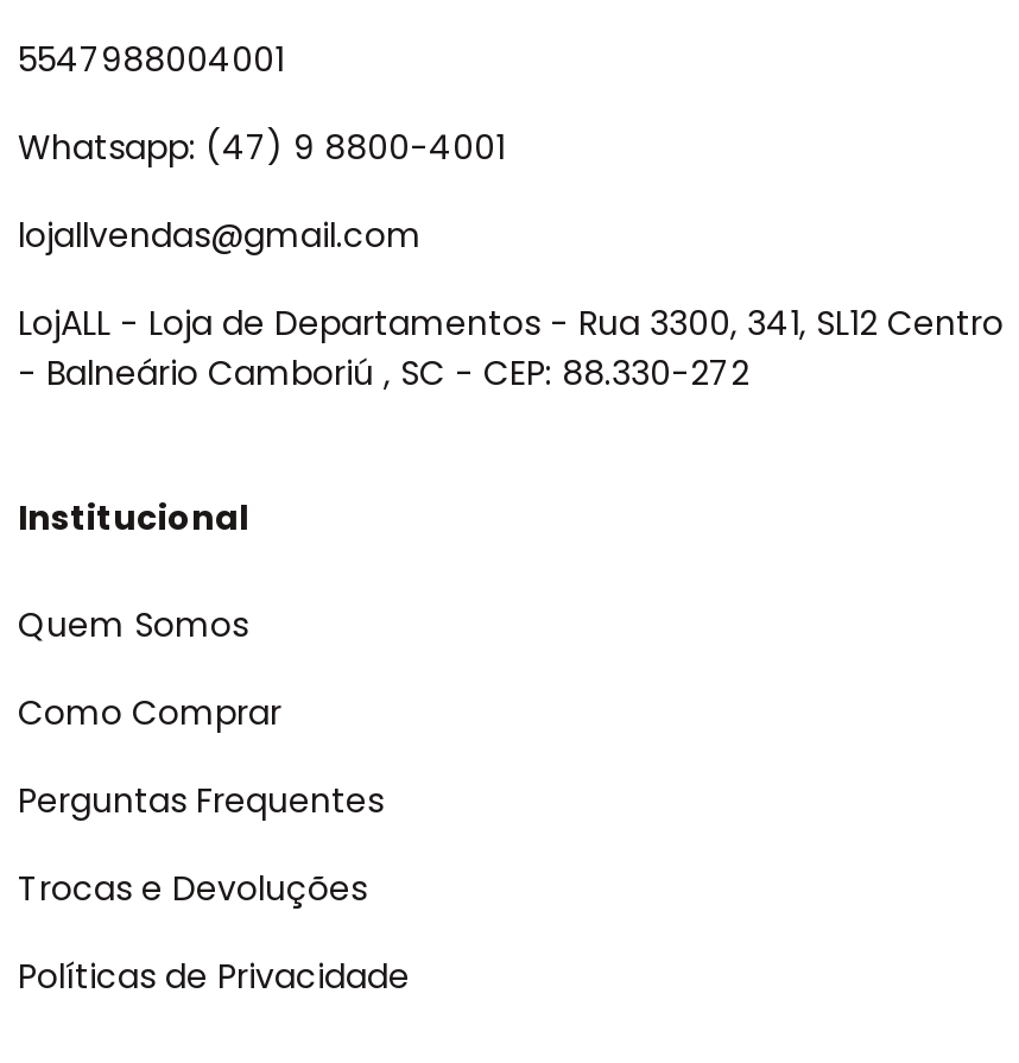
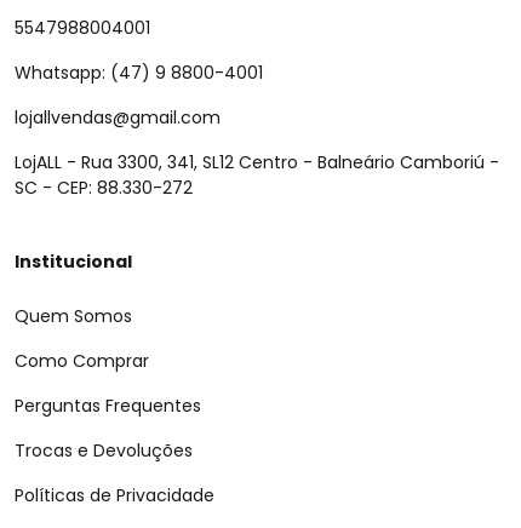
[18,298,1004,395] LojALL - Loja de Departamentos - Rua 3300, 341, SL12 Centro | - Balneário Camboriú , SC - CEP: 88.330-272 -> [15,151,499,200] LojALL - Rua 3300, 341, SL12 Centro - Balneário Camboriú - | SC - CEP: 88.330-272

